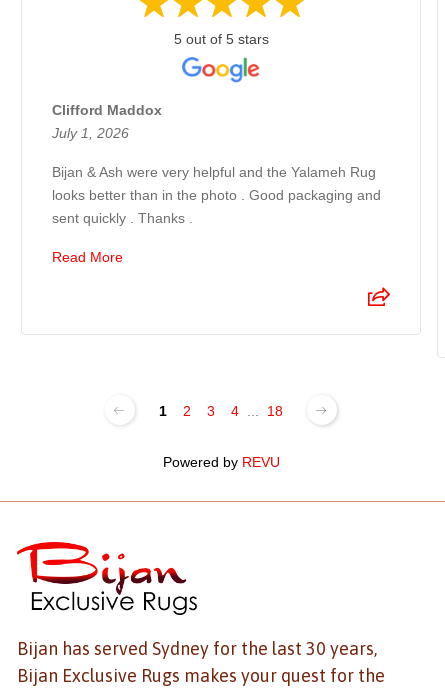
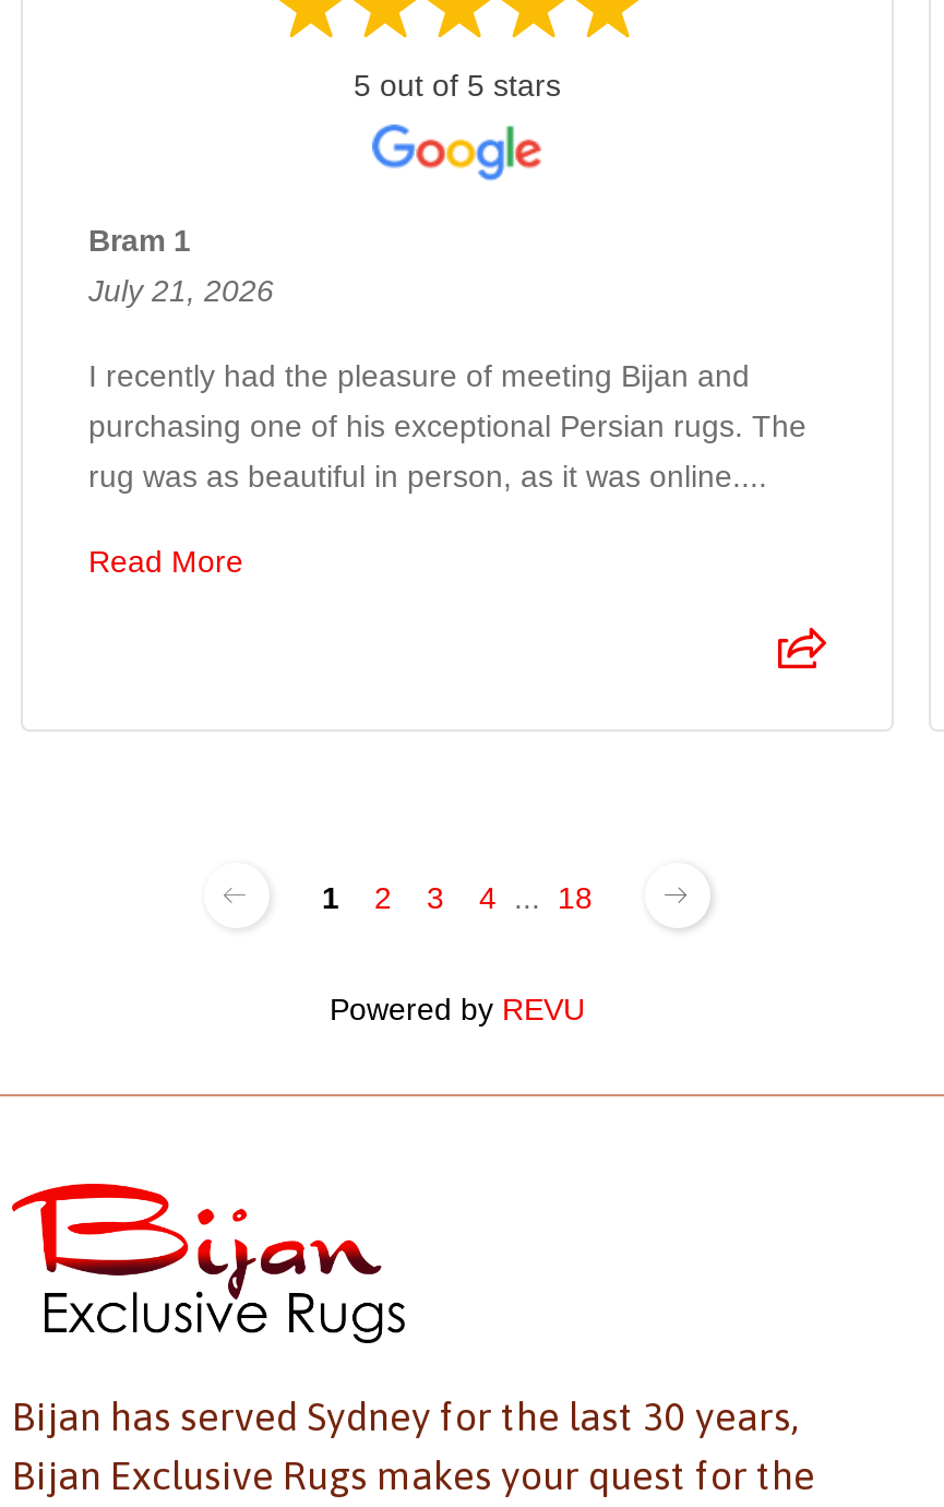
[52,102,162,141] Clifford Maddox | July 1, 2026 -> [88,223,274,309] Bram 1 | July 21, 2026
[52,164,381,226] Bijan & Ash were very helpful and the Yalameh Rug | looks better than in the photo . Good packaging and | sent quickly . Thanks . -> [88,359,806,494] I recently had the pleasure of meeting Bijan and | purchasing one of his exceptional Persian rugs. The | rug was as beautiful in person, as it was online....

